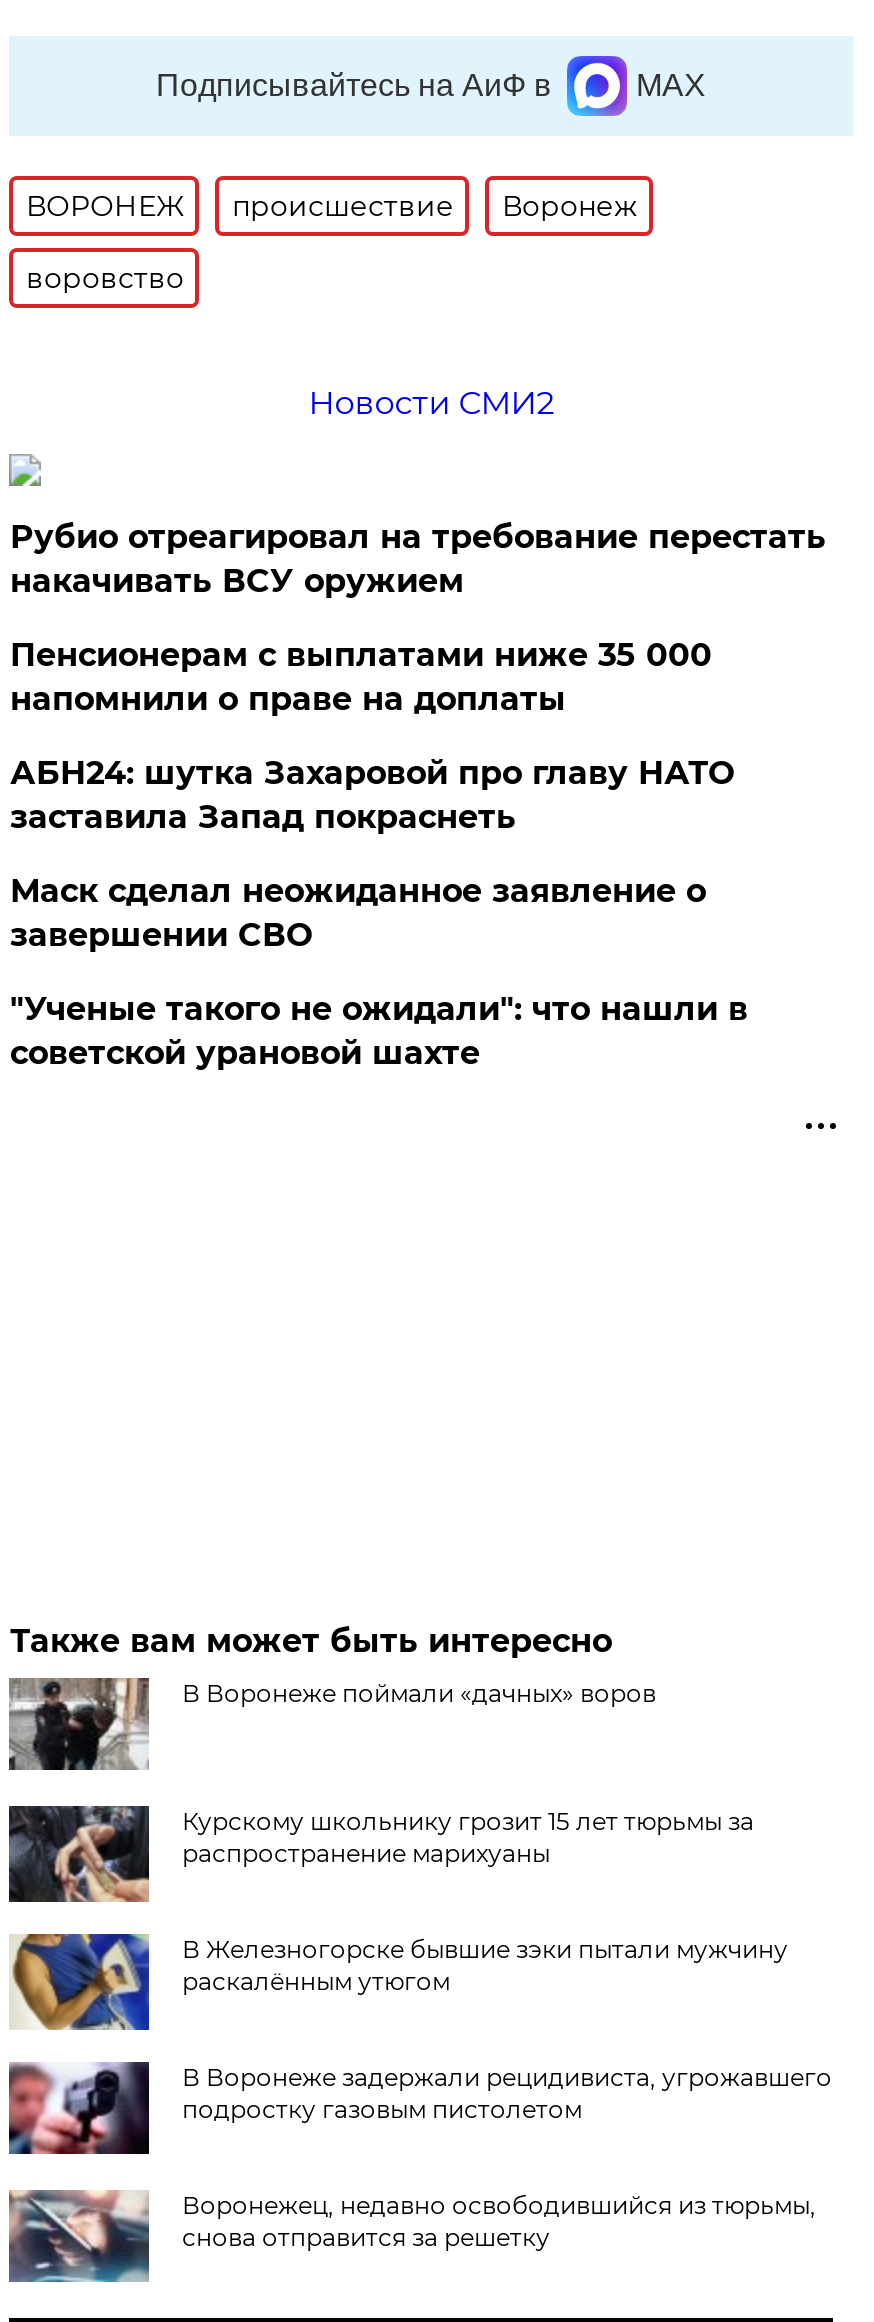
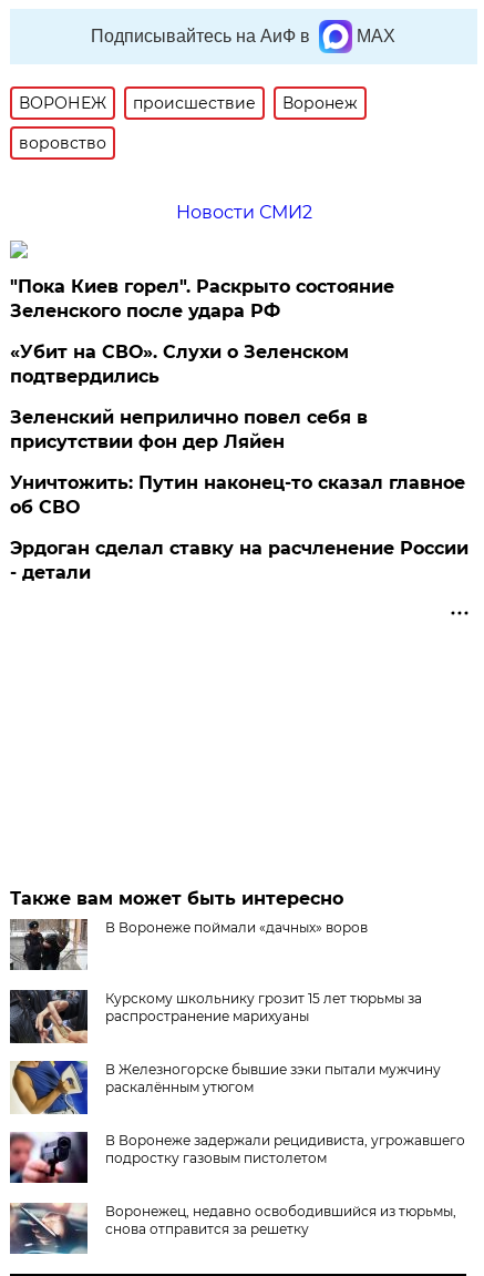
[10,518,826,600] Рубио отреагировал на требование перестать | накачивать ВСУ оружием -> [10,276,395,321] "Пока Киев горел". Раскрыто состояние | Зеленского после удара РФ
[10,636,712,718] Пенсионерам с выплатами ниже 35 000 | напомнили о праве на доплаты -> [10,341,349,387] «Убит на СВО». Слухи о Зеленском | подтвердились
[10,754,734,836] АБН24: шутка Захаровой про главу НАТО | заставила Запад покраснеть -> [10,407,368,452] Зеленский неприлично повел cебя в | присутствии фон дер Ляйен
[10,872,706,954] Маск сделал неожиданное заявление о | завершении СВО -> [10,472,466,518] Уничтожить: Путин наконец-то сказал главное | об СВО
[10,990,748,1072] "Ученые такого не ожидали": что нашли в | советской урановой шахте -> [10,538,469,583] Эрдоган сделал ставку на расчленение России | - детали

